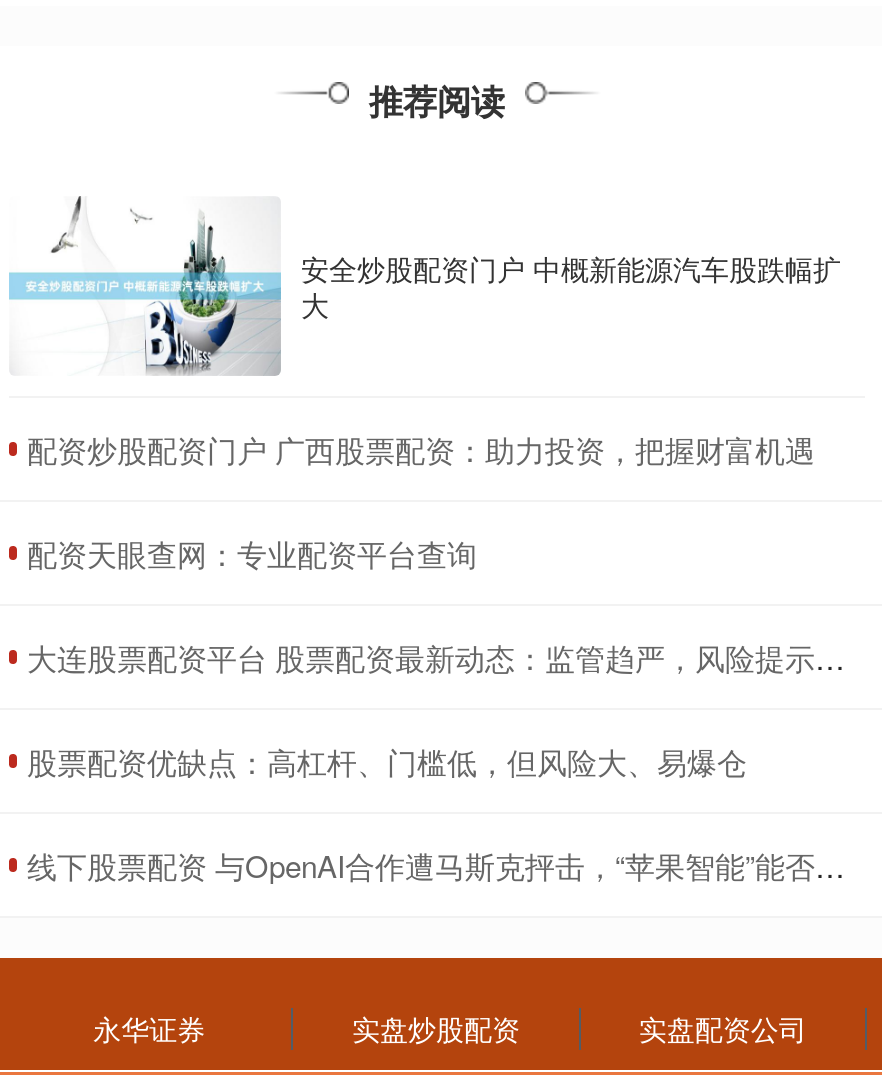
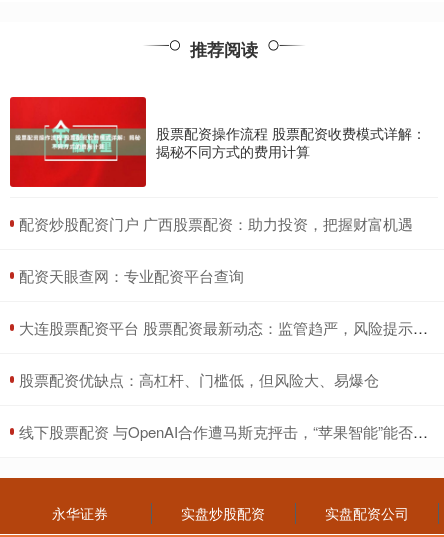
[9,196,841,376] [image] | 安全炒股配资门户 中概新能源汽车股跌幅扩 | 大 -> [9,96,426,188] [image] | 股票配资操作流程 股票配资收费模式详解： | 揭秘不同方式的费用计算

